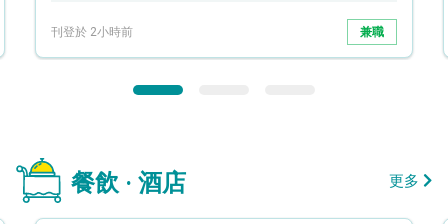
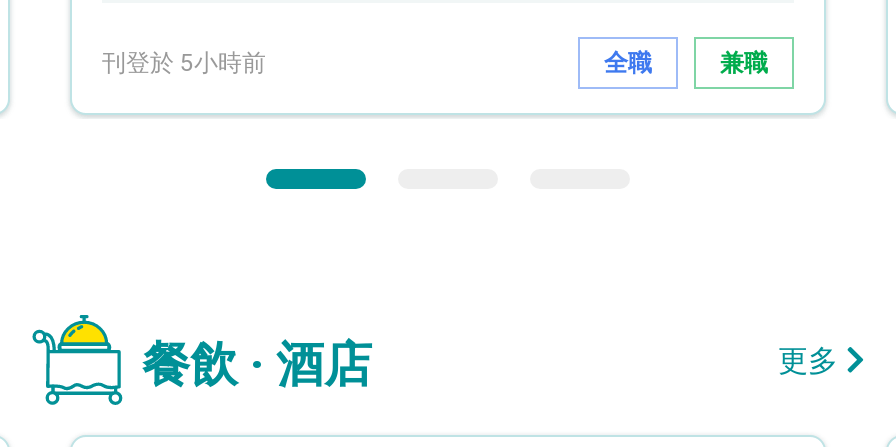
[51,24,133,38] 刊登於 2小時前 -> [102,48,652,76] 刊登於 5小時前 | 全職

